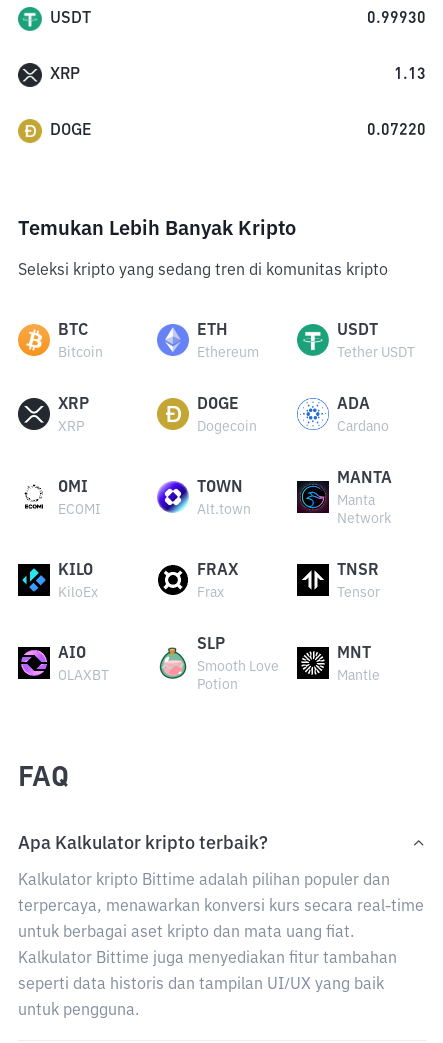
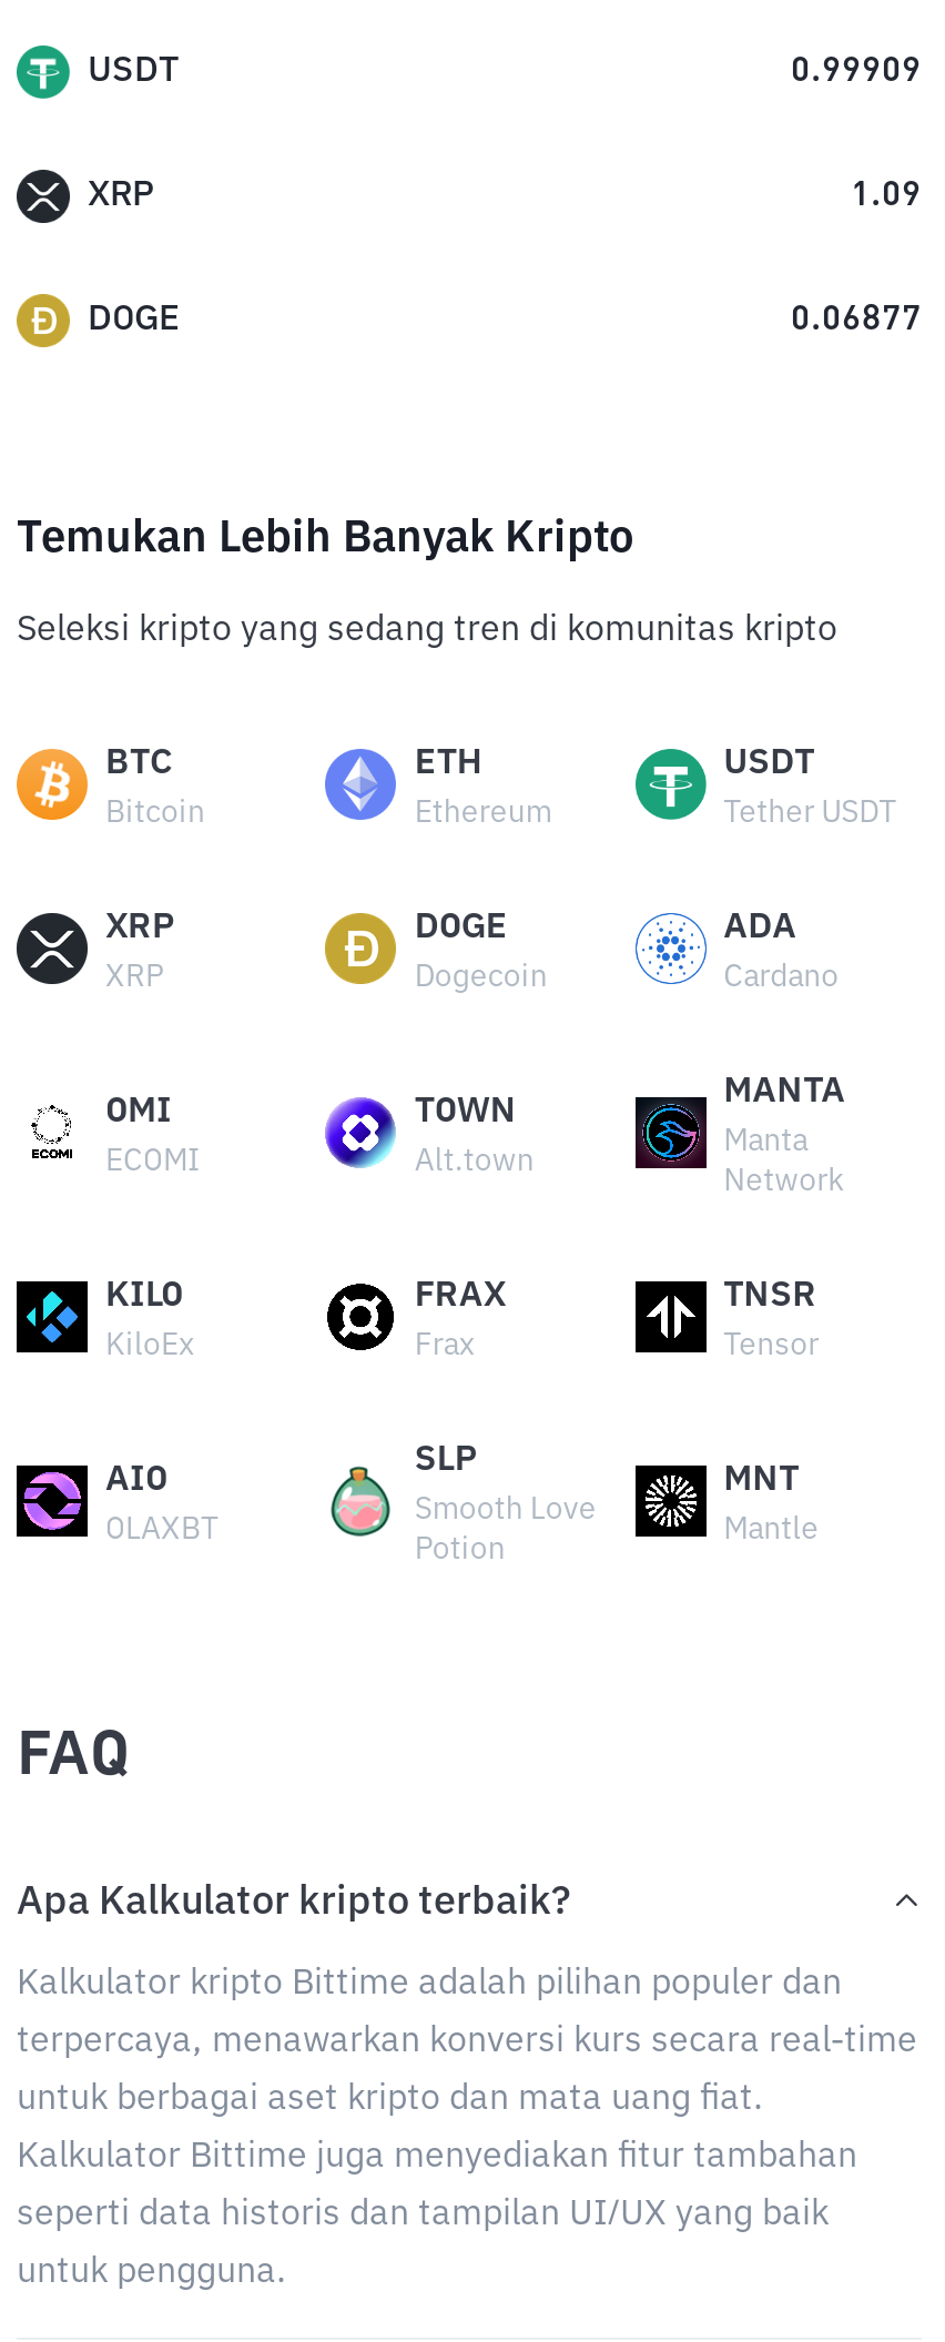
[367,11,426,27] 0.99930 -> [791,54,922,90] 0.99909
[394,67,426,83] 1.13 -> [851,179,922,214] 1.09
[367,123,426,139] 0.07220 -> [791,303,922,338] 0.06877

